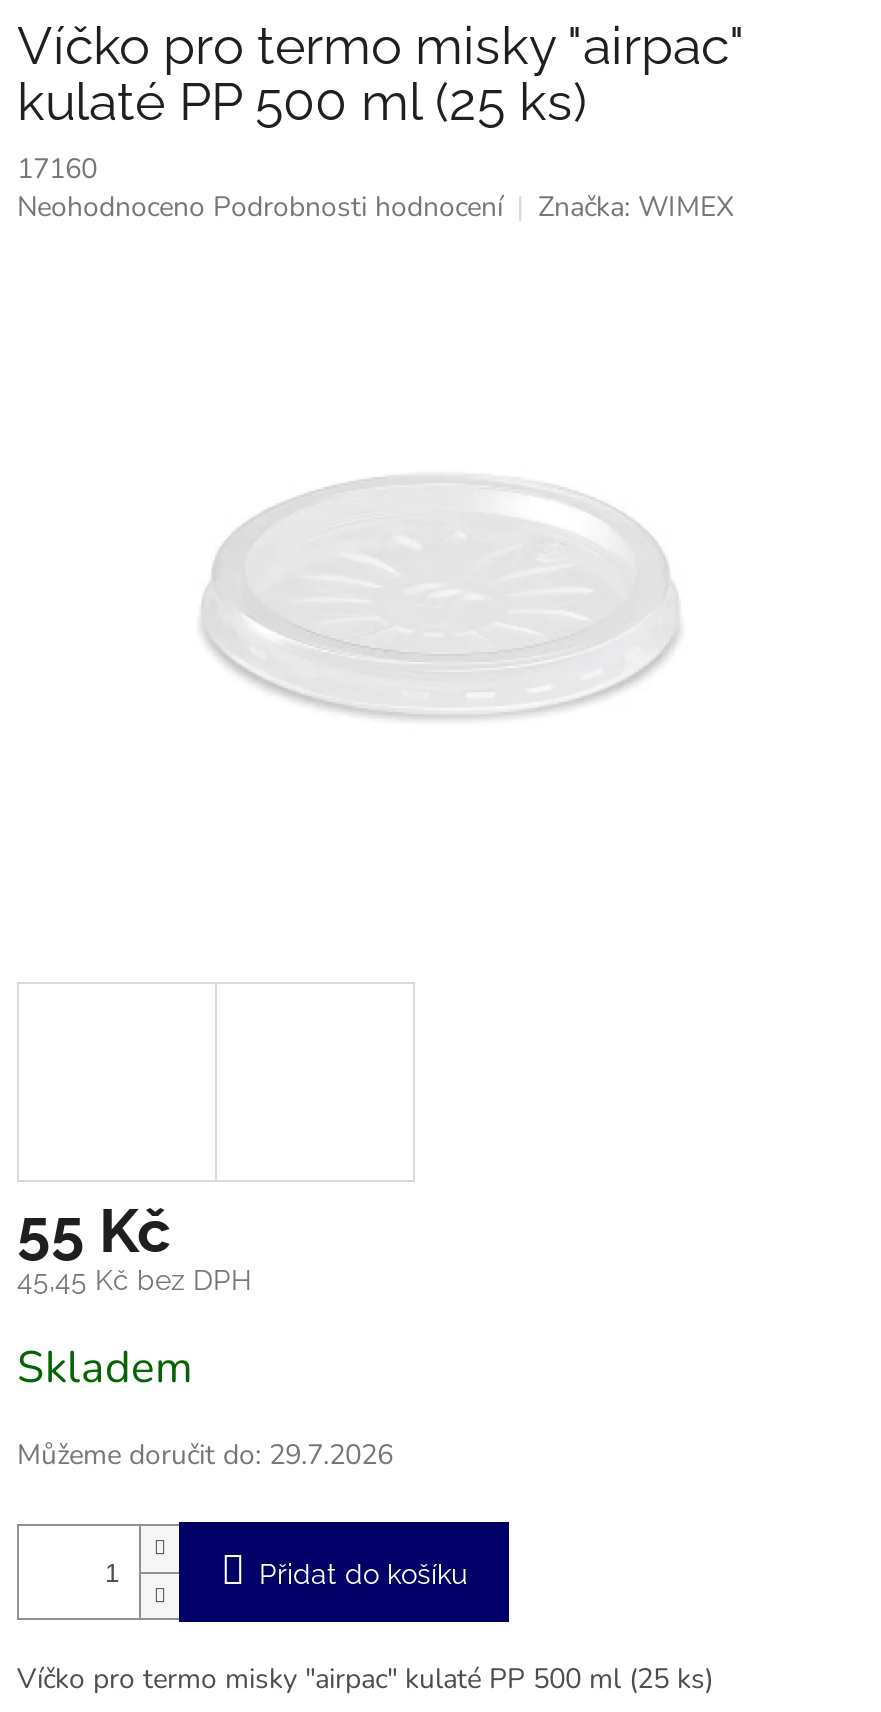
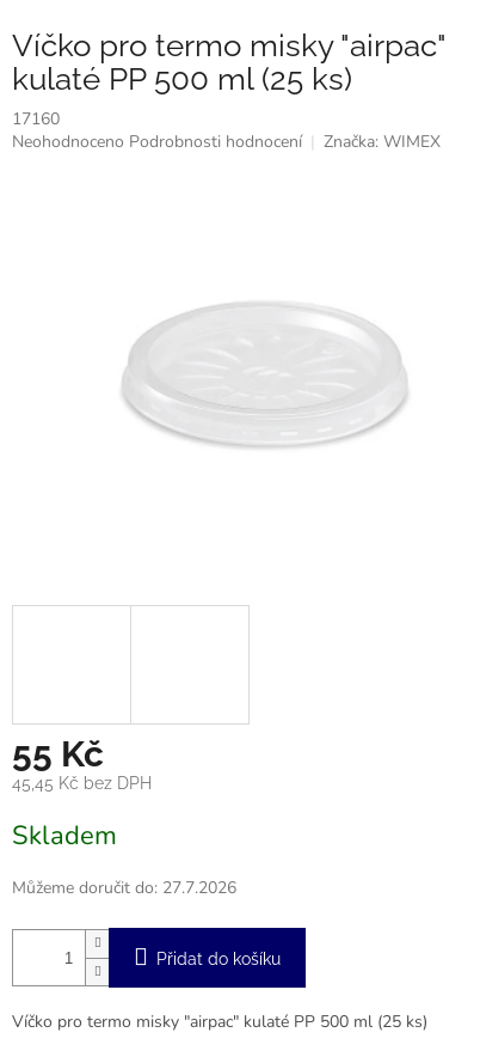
[17,1437,393,1475] Můžeme doručit do: 29.7.2026 -> [12,877,236,900] Můžeme doručit do: 27.7.2026

